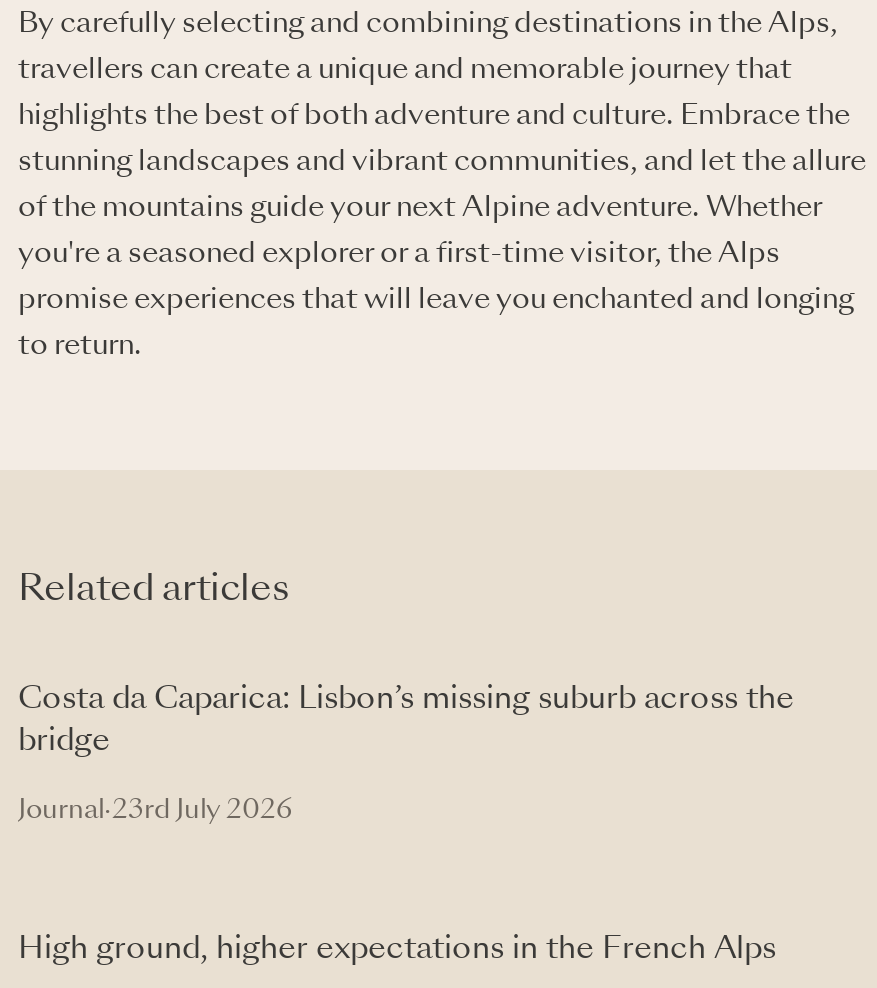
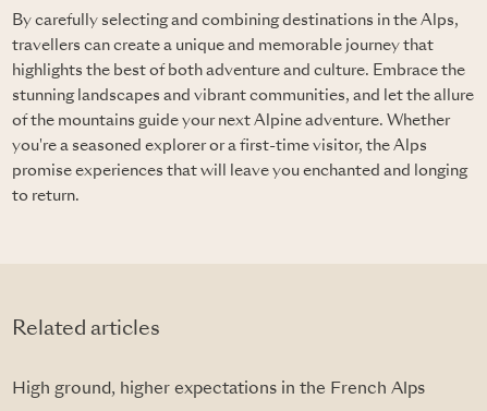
[18,686,794,824] Costa da Caparica: Lisbon’s missing suburb across the | bridge | Journal·23rd July 2026 -> none

